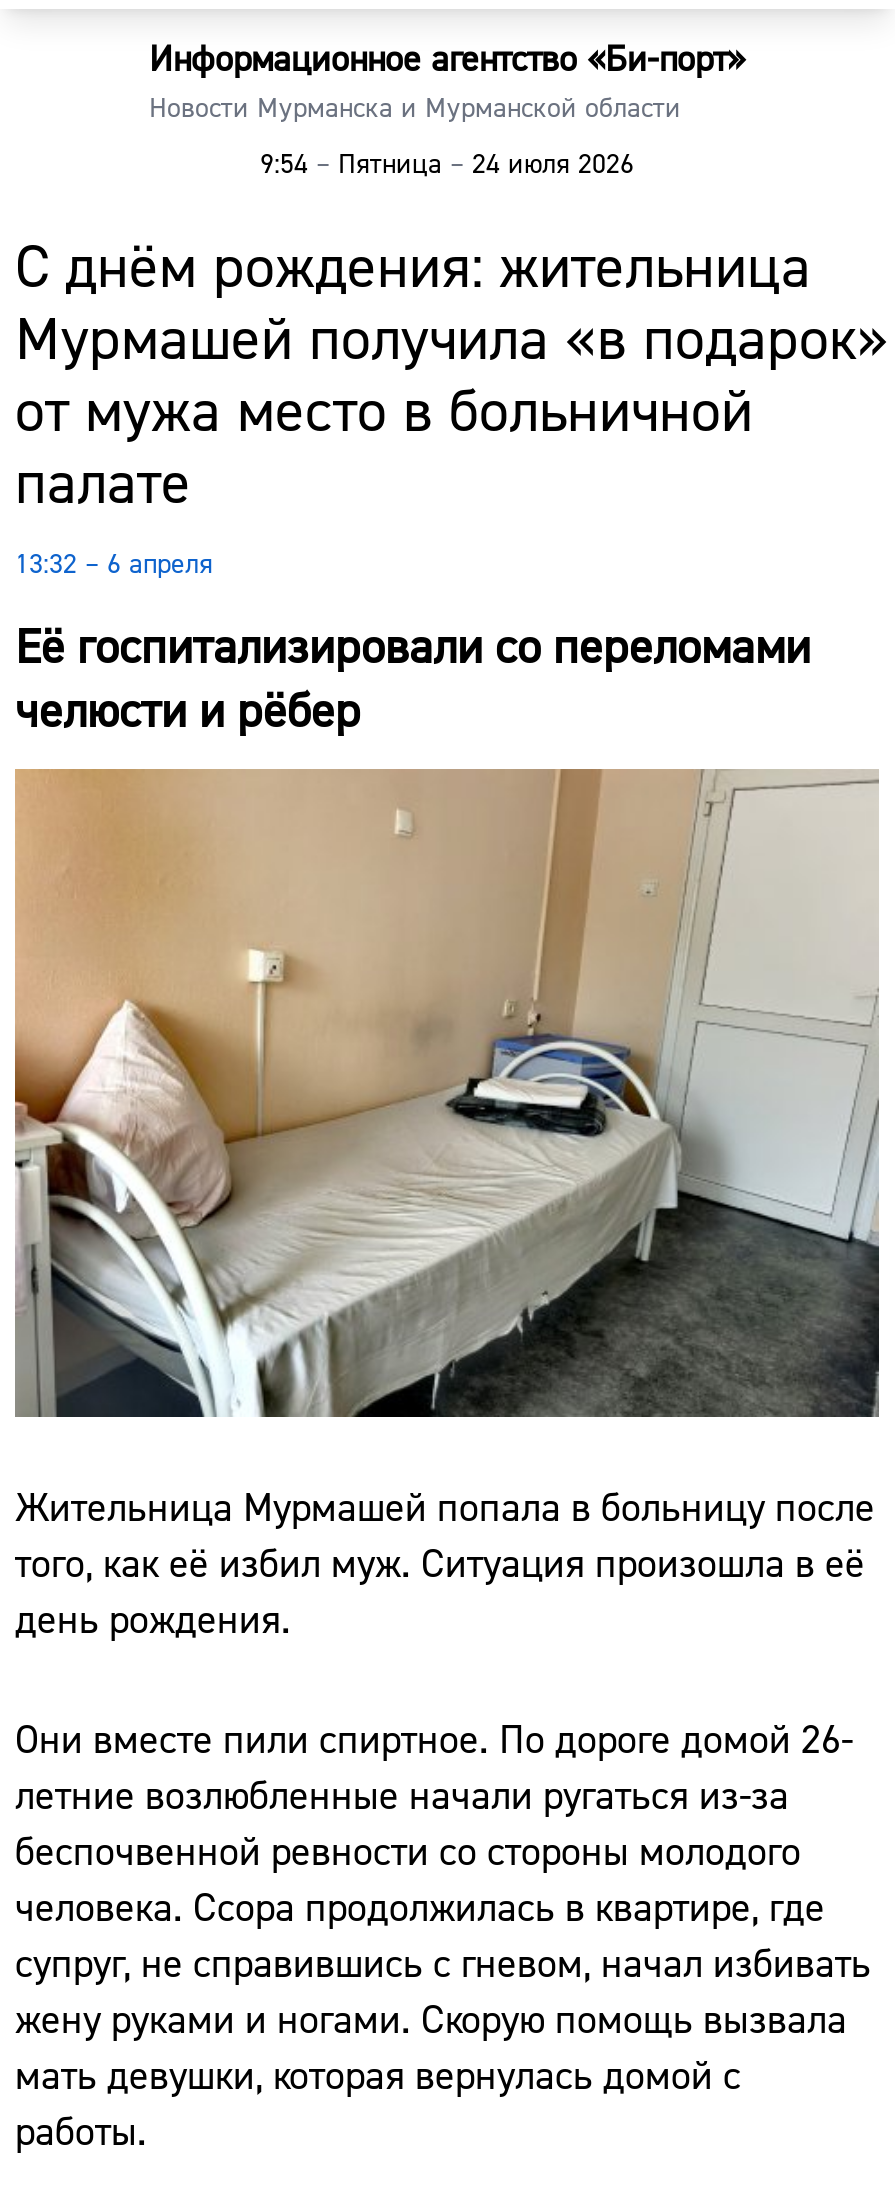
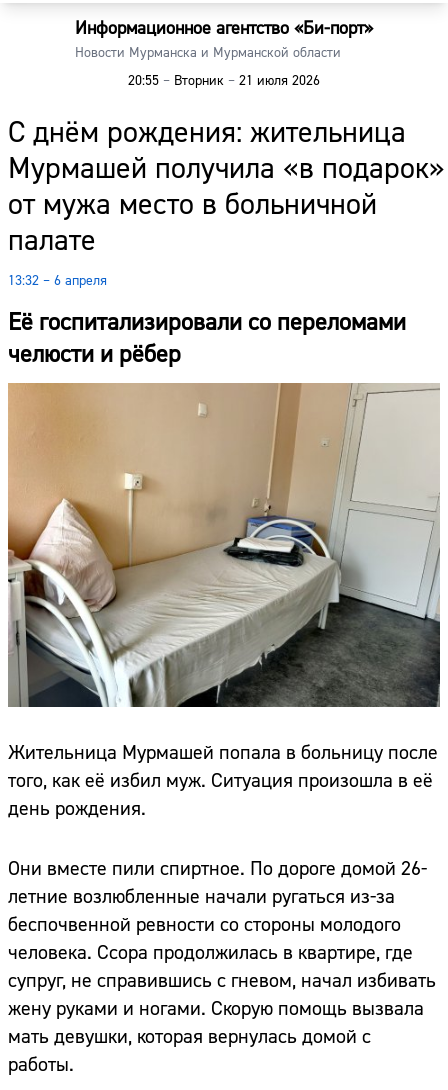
[260,148,634,184] 9:54 – Пятница – 24 июля 2026 -> [128,72,320,90] 20:55 – Вторник – 21 июля 2026

